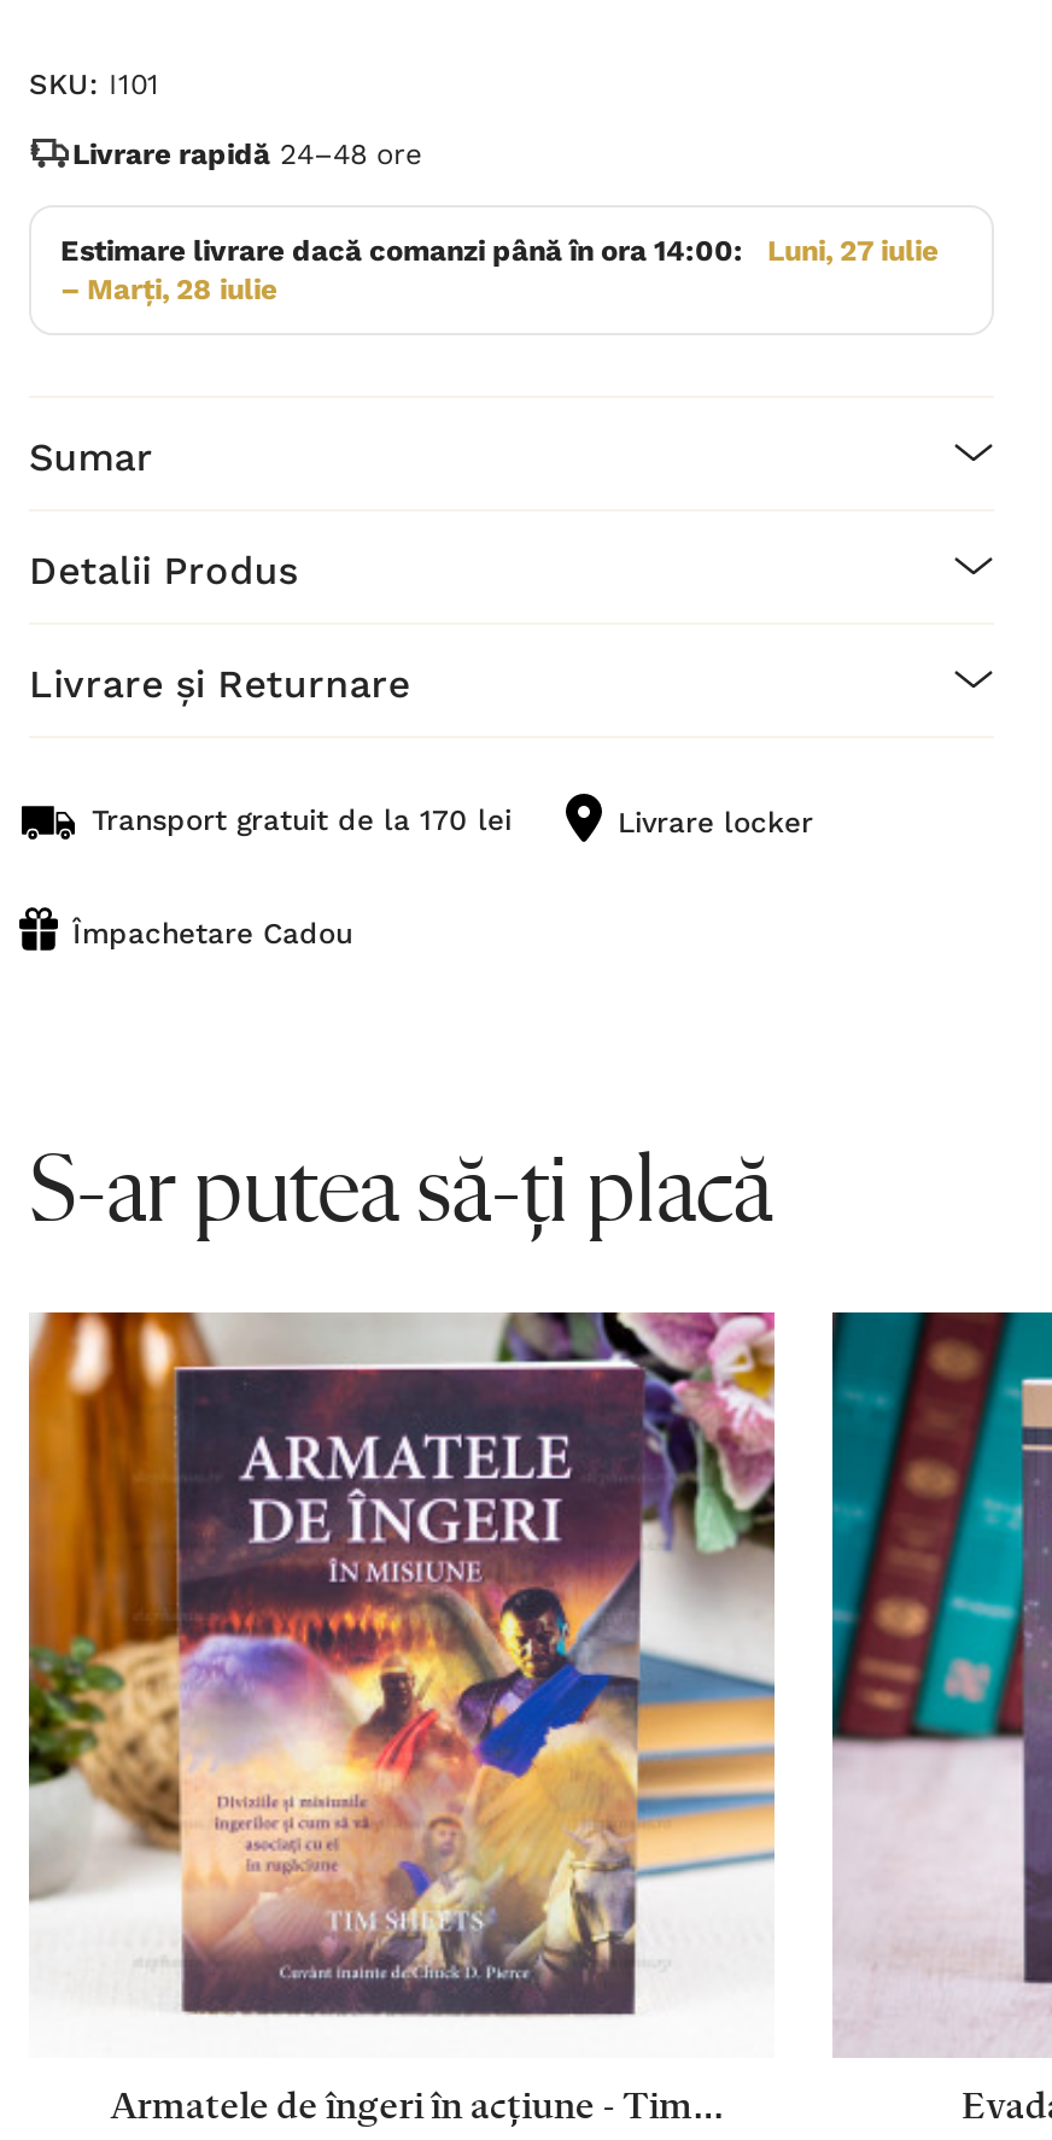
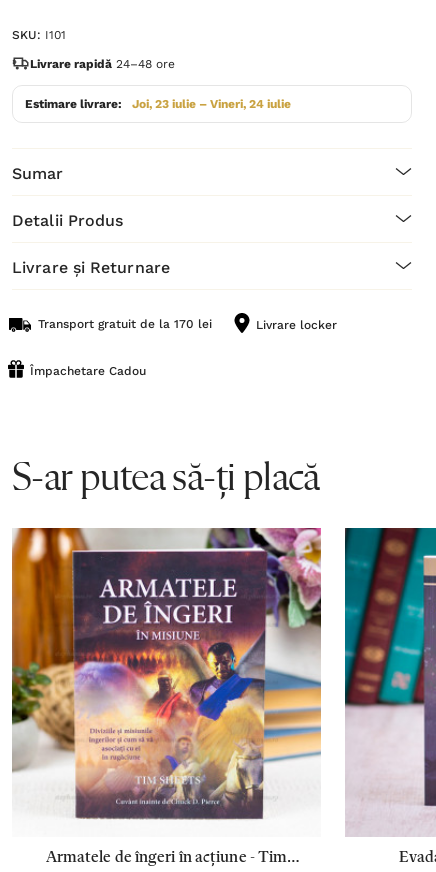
[60,234,939,306] Estimare livrare dacă comanzi până în ora 14:00: | Luni, 27 iulie | – Marți, 28 iulie -> [25,97,291,111] Estimare livrare: | Joi, 23 iulie – Vineri, 24 iulie

